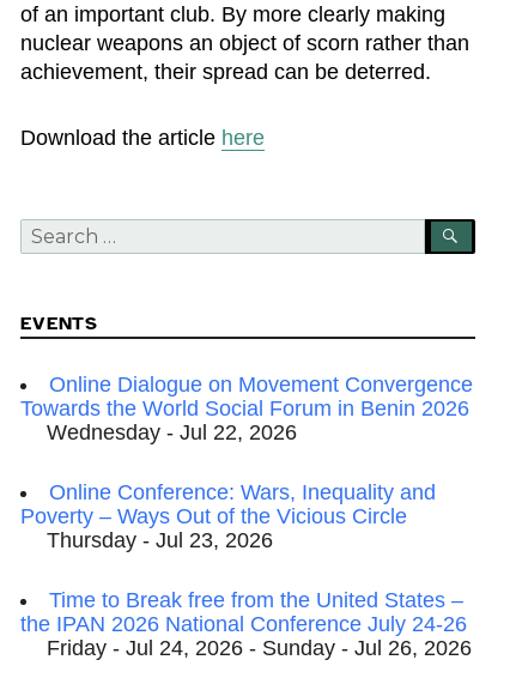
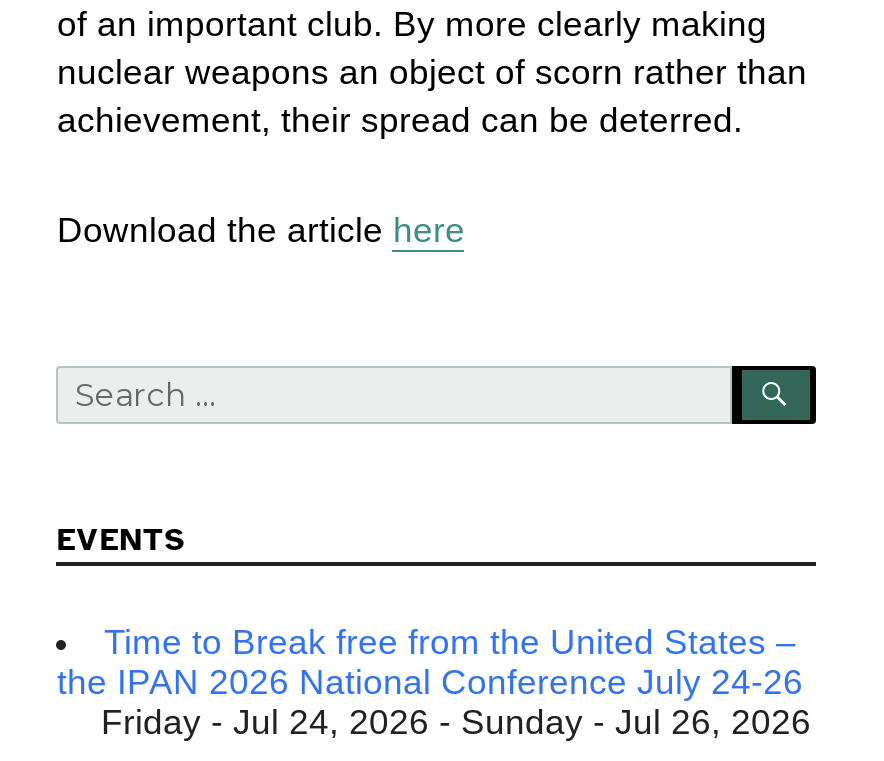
[21,372,473,552] Online Dialogue on Movement Convergence | Towards the World Social Forum in Benin 2026 | Wednesday - Jul 22, 2026 | Online Conference: Wars, Inequality and | Poverty – Ways Out of the Vicious Circle | Thursday - Jul 23, 2026 -> none

